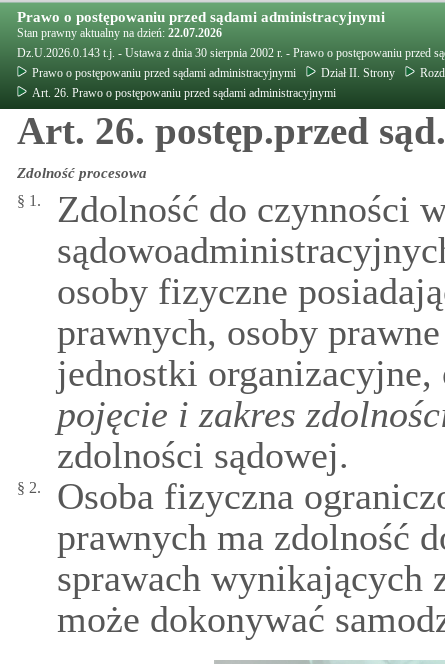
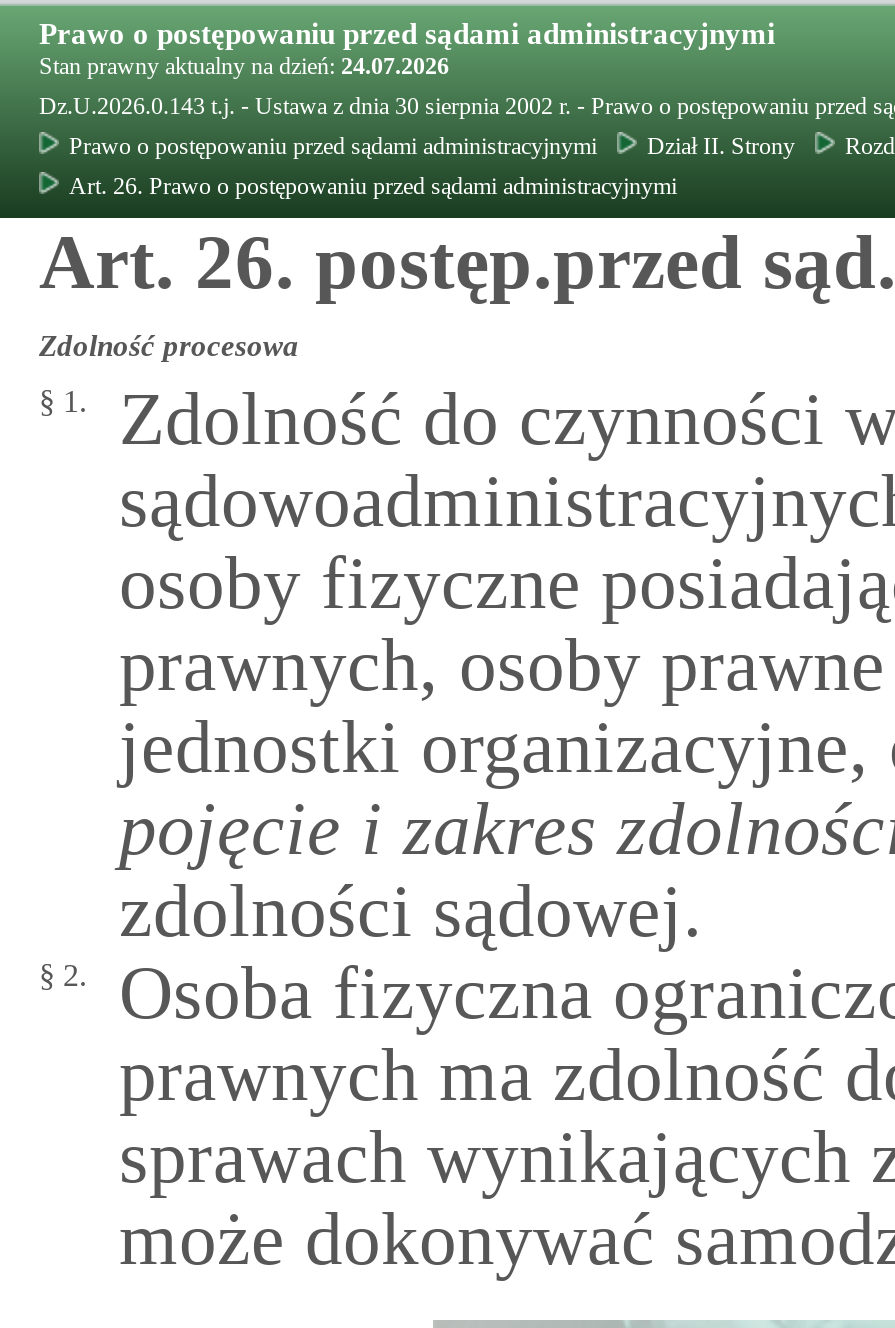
[17,26,222,40] Stan prawny aktualny na dzień: 22.07.2026 -> [39,52,449,80] Stan prawny aktualny na dzień: 24.07.2026

